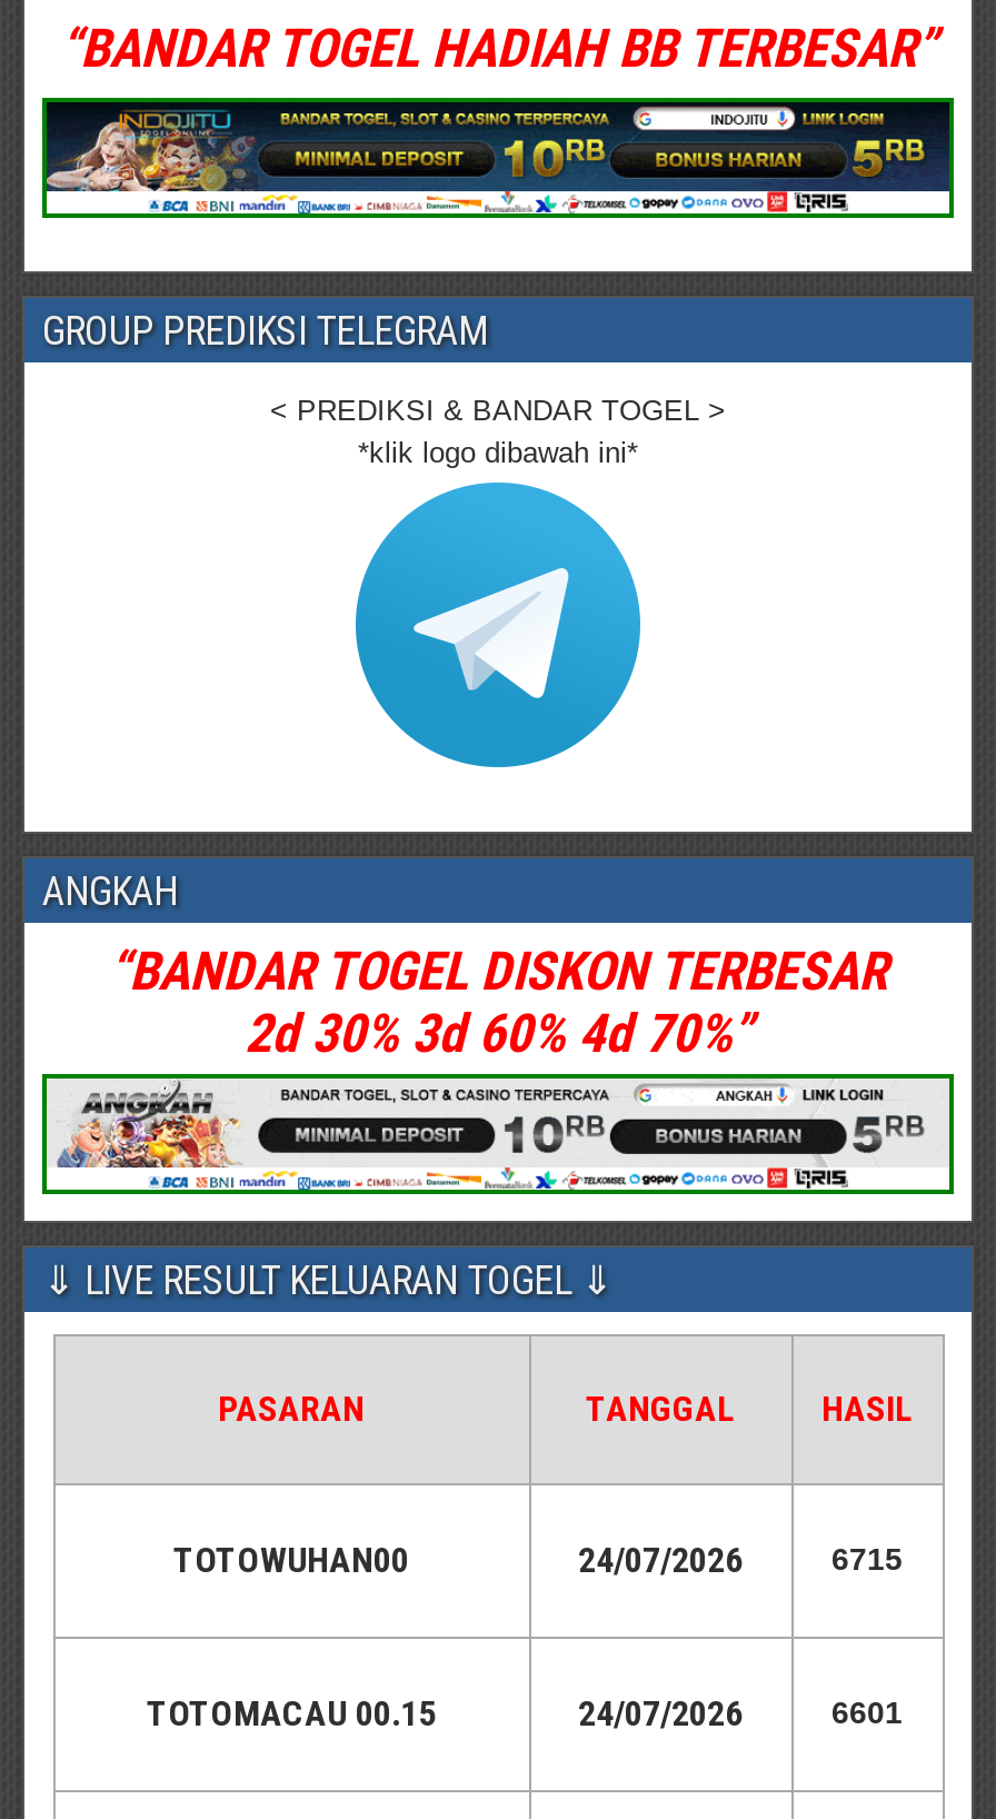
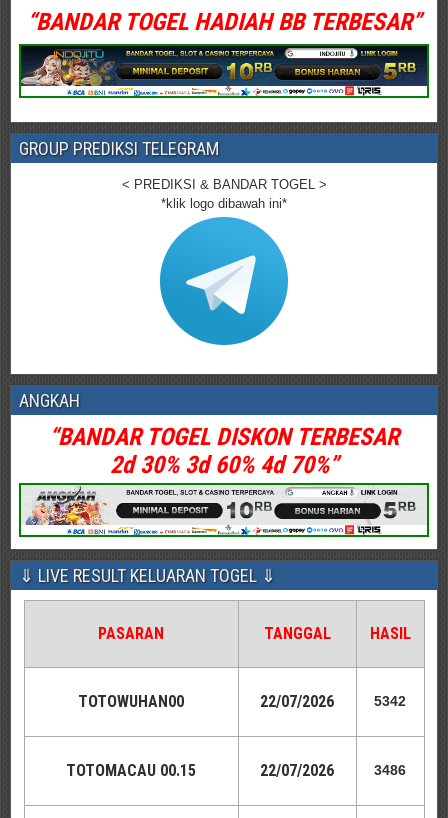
[578,1540,743,1582] 24/07/2026 -> [260,692,334,711] 22/07/2026
[831,1542,903,1578] 6715 -> [374,693,406,709] 5342
[578,1693,743,1736] 24/07/2026 -> [260,761,334,780] 22/07/2026
[831,1696,903,1731] 6601 -> [374,762,406,778] 3486

